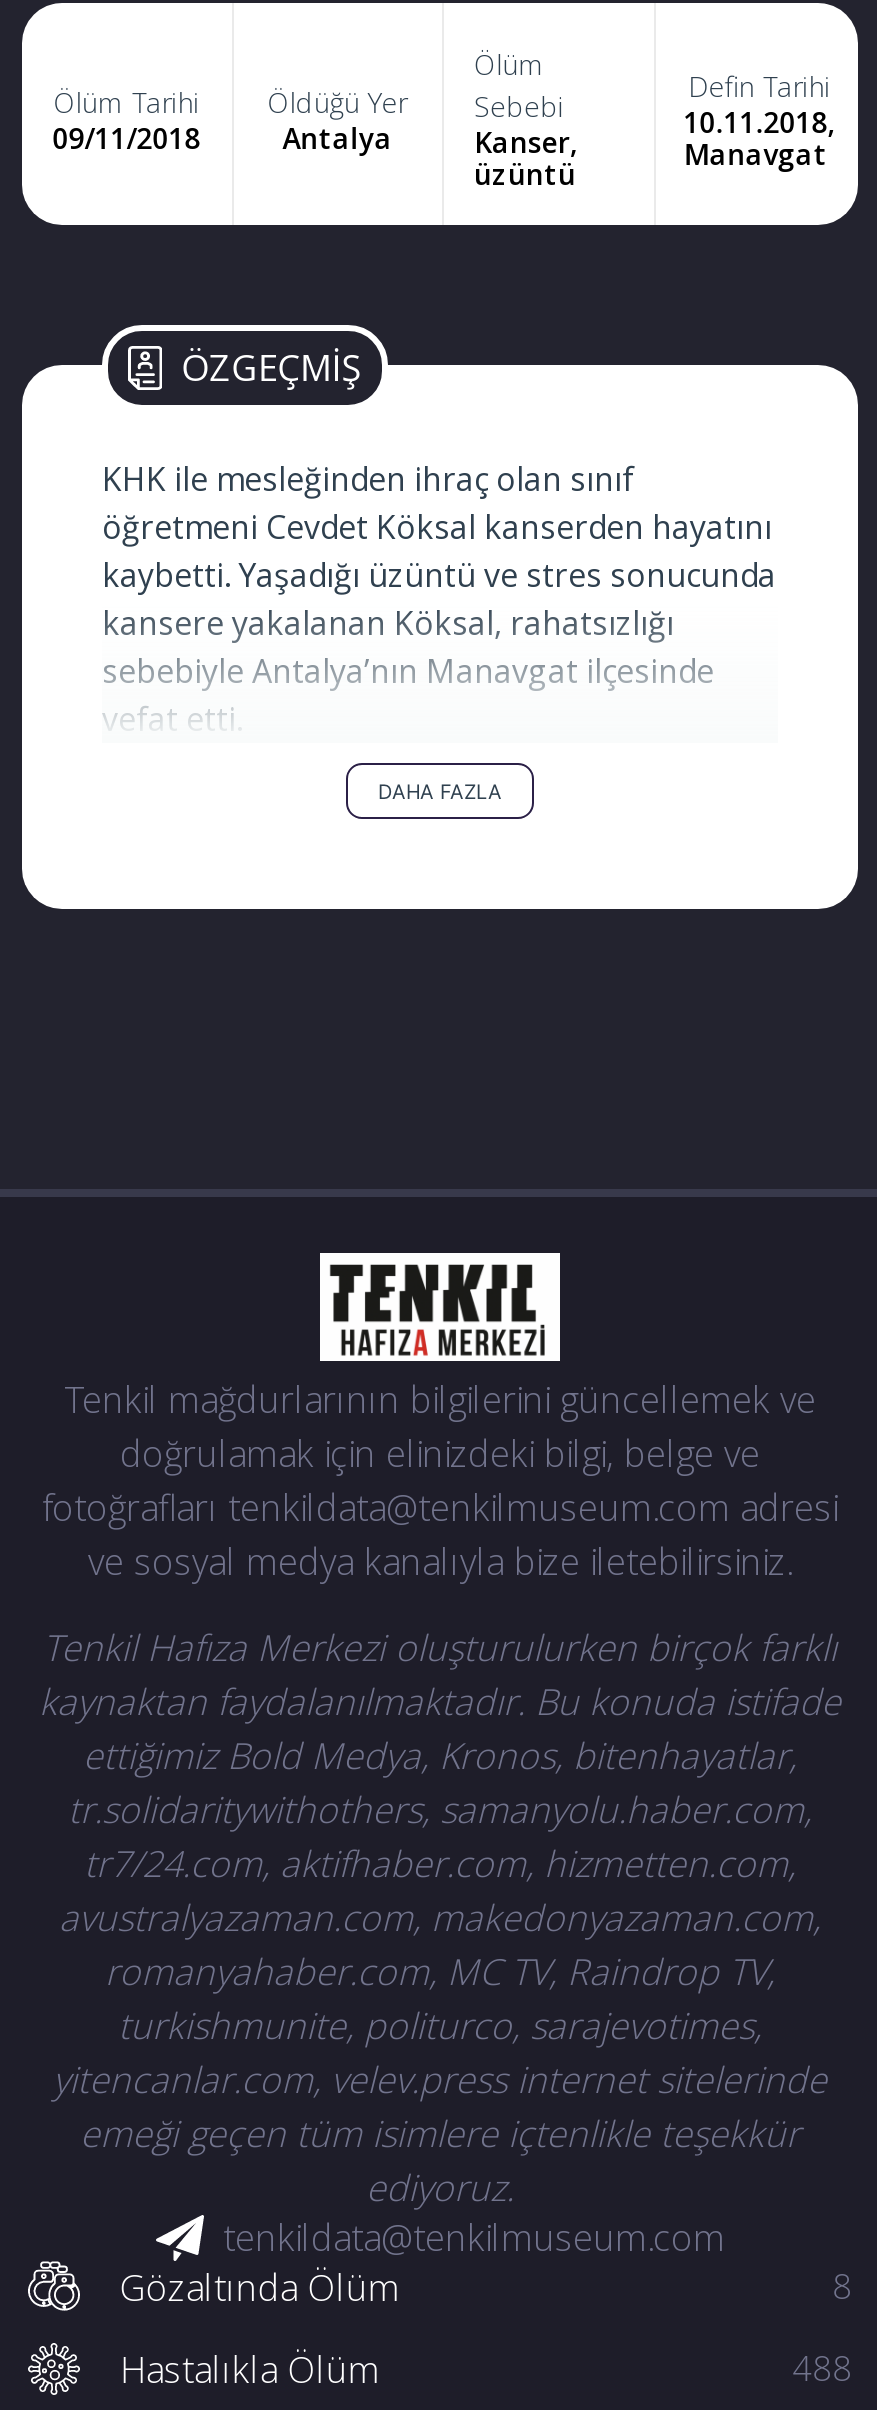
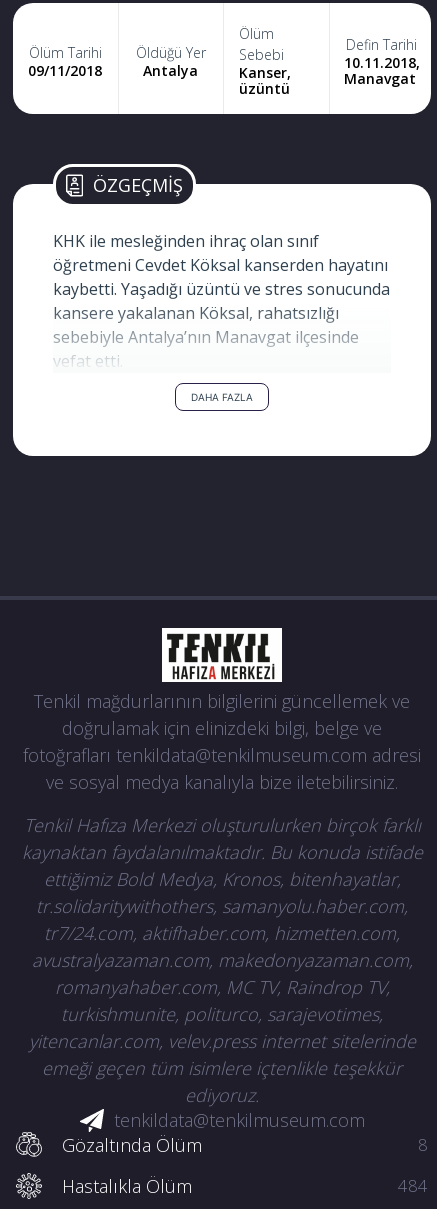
[792,2346,852,2392] 488 -> [398,1174,428,1197] 484

